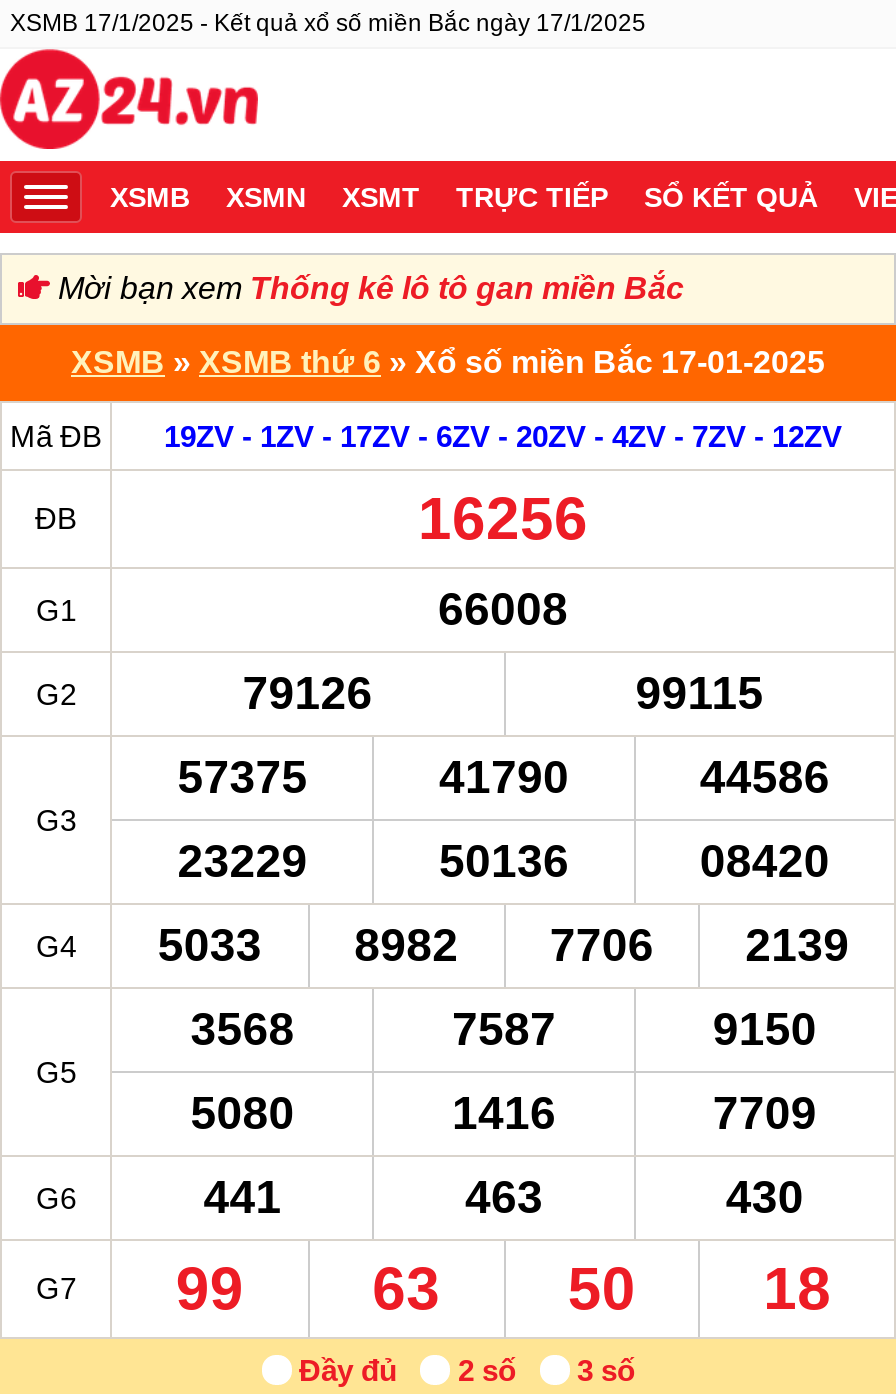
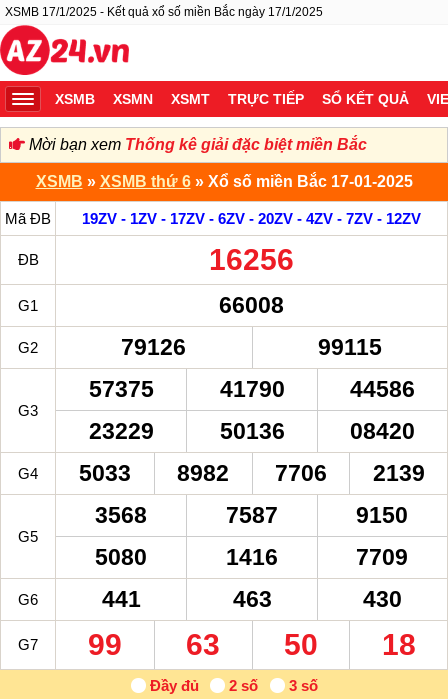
[58,271,684,305] Mời bạn xem Thống kê lô tô gan miền Bắc -> [29,136,367,153] Mời bạn xem Thống kê giải đặc biệt miền Bắc

